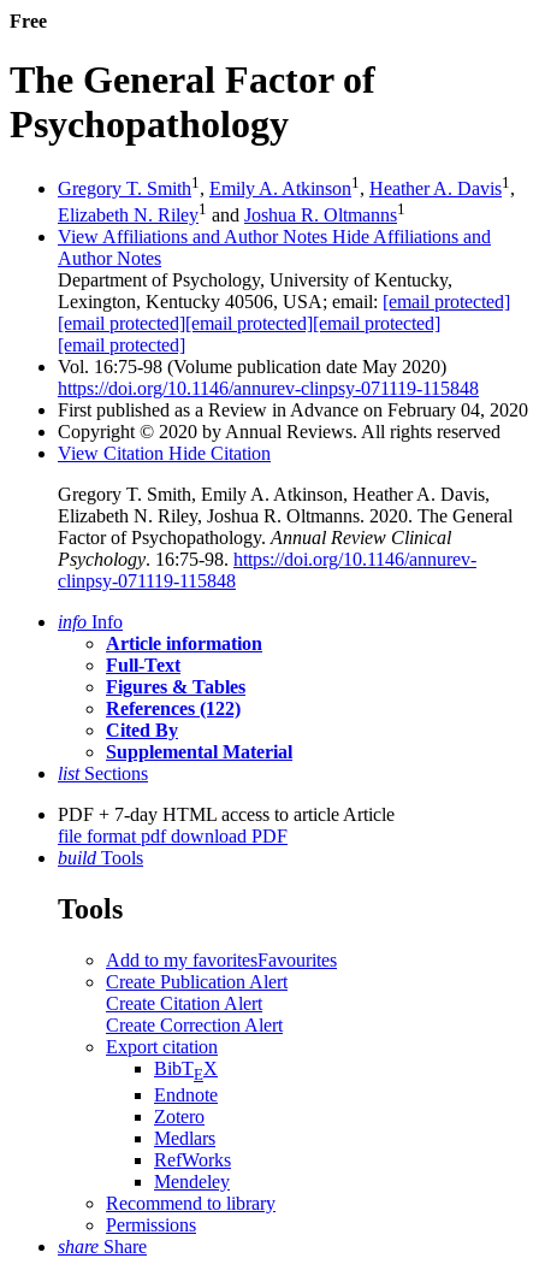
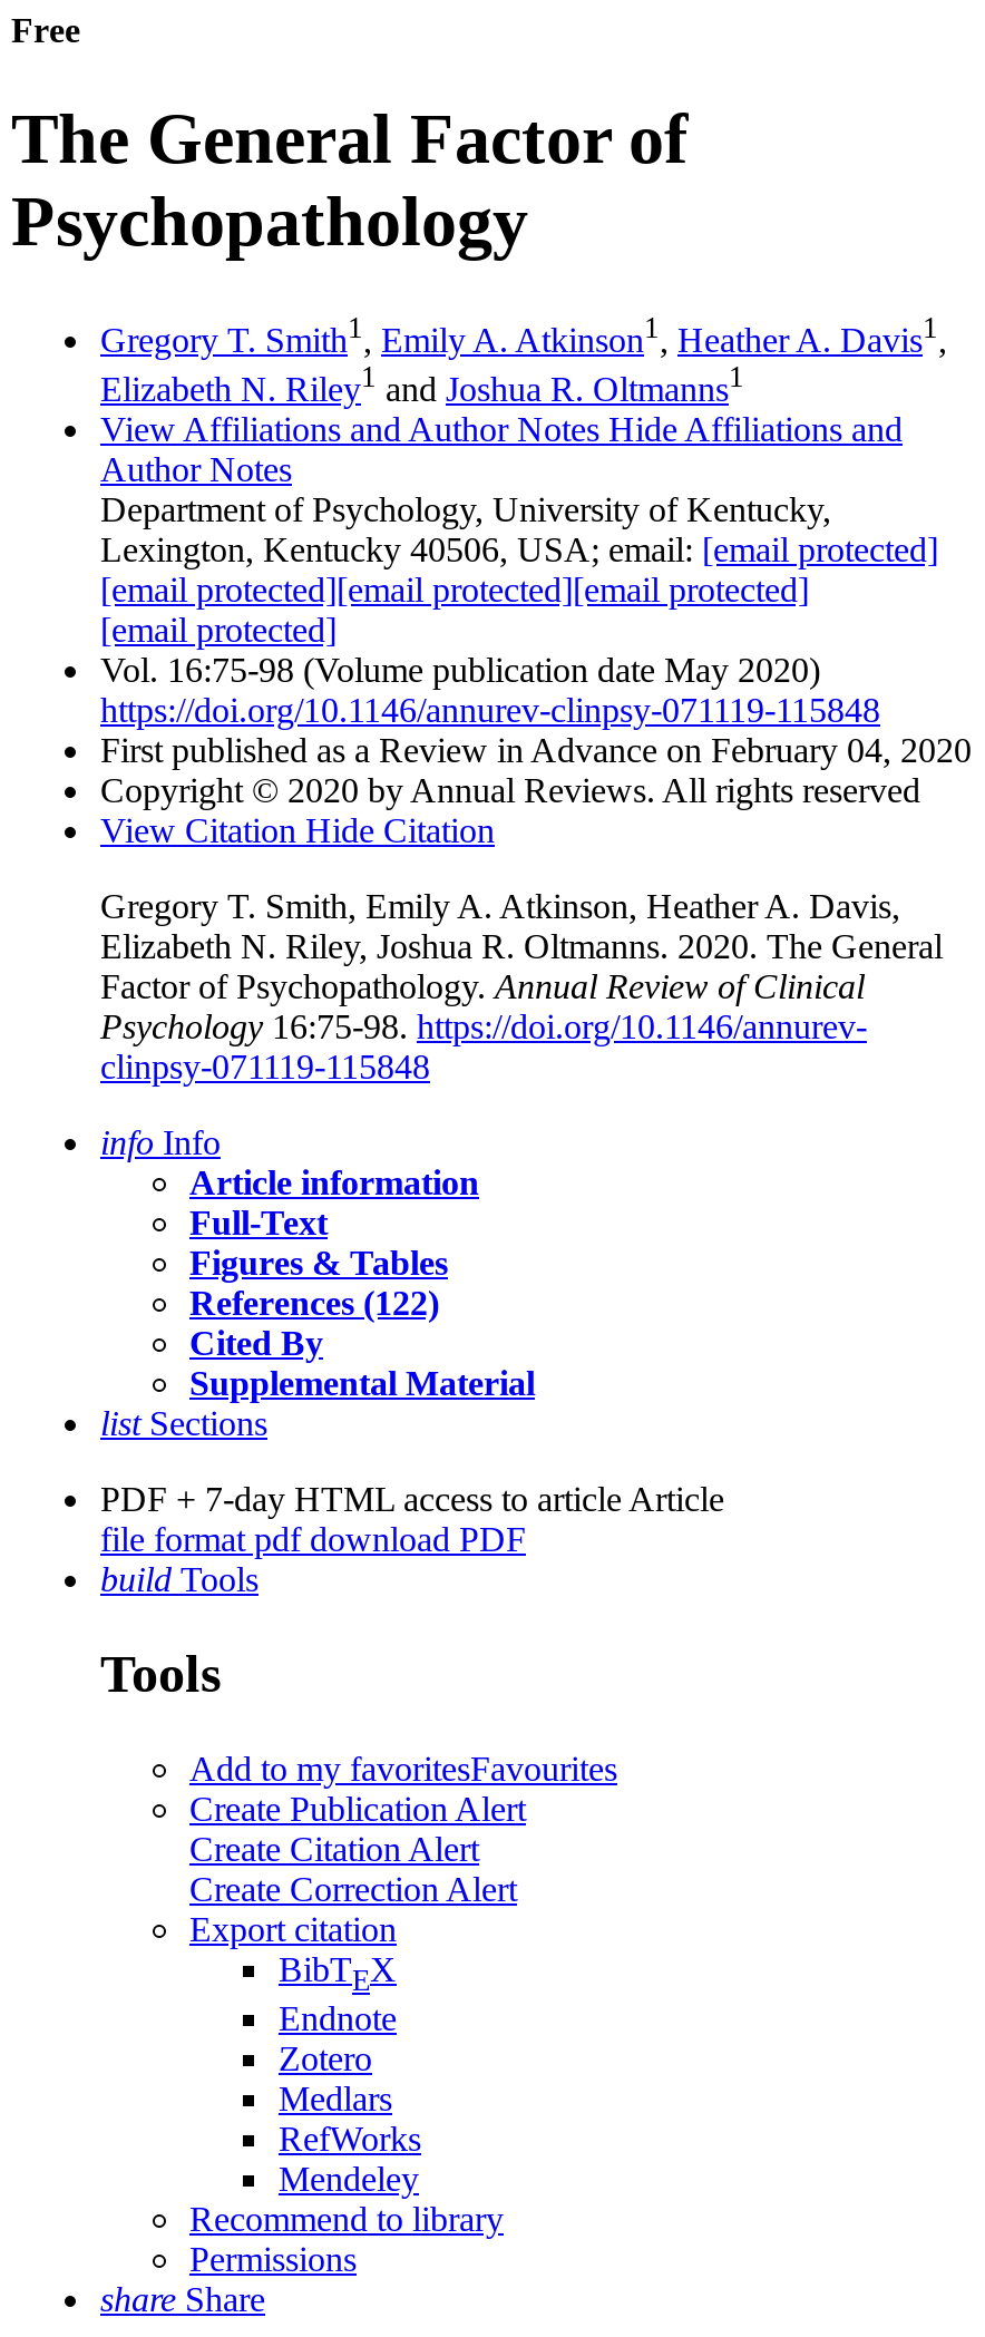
[58,527,476,569] Factor of Psychopathology. Annual Review Clinical | Psychology. 16:75-98. https://doi.org/10.1146/annurev- -> [100,967,867,1045] Factor of Psychopathology. Annual Review of Clinical | Psychology 16:75-98. https://doi.org/10.1146/annurev-

